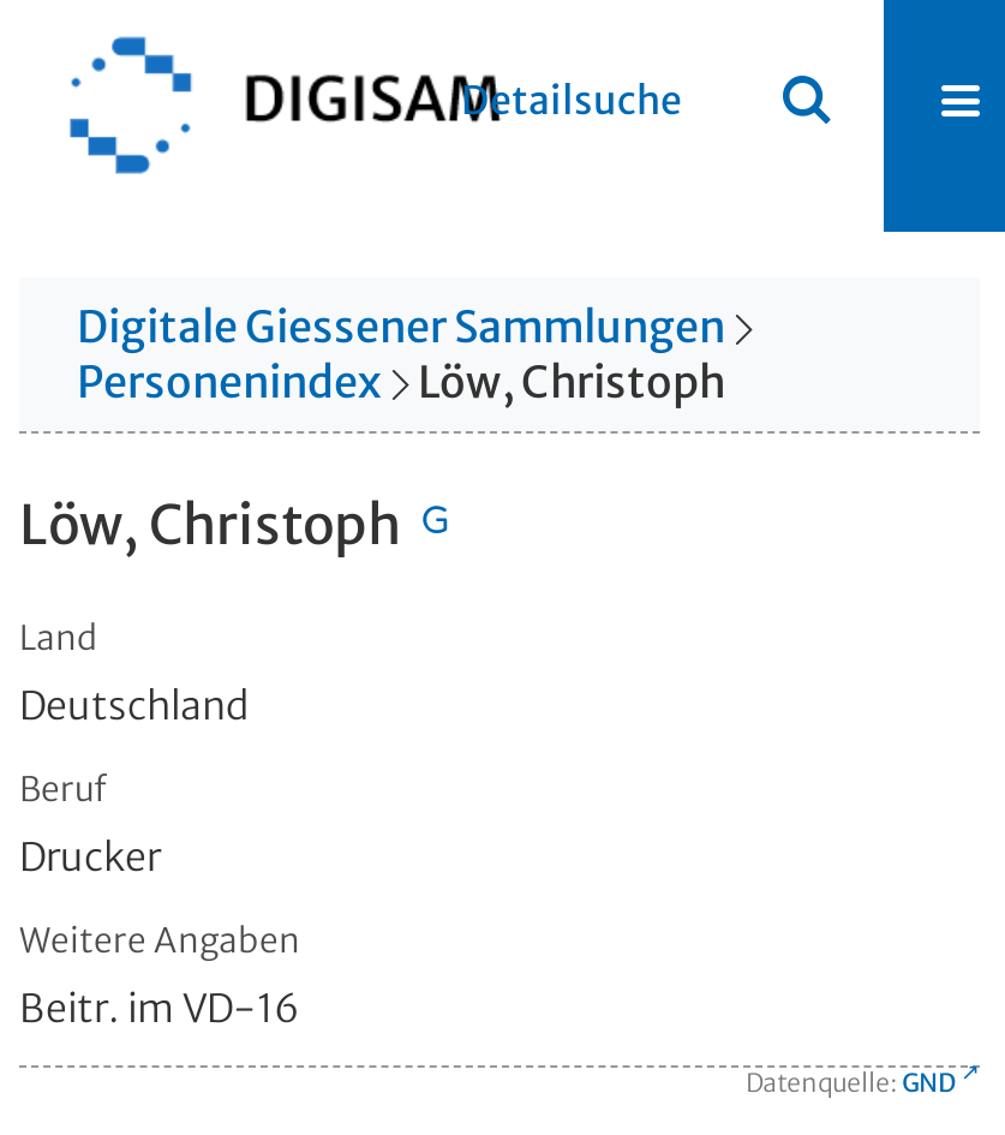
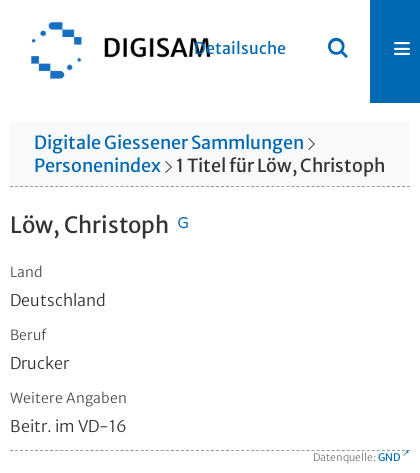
[418,353,725,409] Löw, Christoph -> [176,154,385,177] 1 Titel für Löw, Christoph

